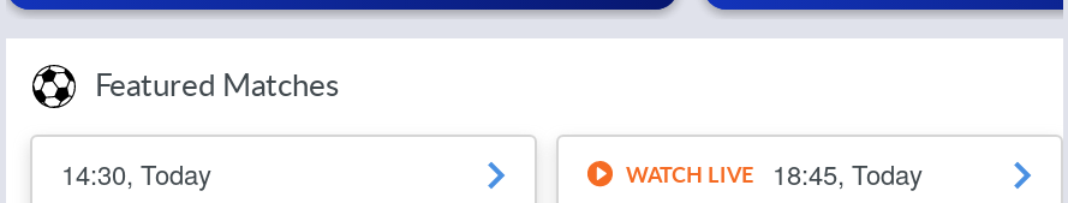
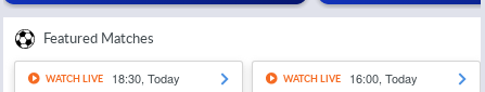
[61,154,213,193] 14:30, Today -> [46,69,180,87] WATCH LIVE | 18:30, Today
[626,154,924,193] WATCH LIVE 18:45, Today -> [283,69,418,87] WATCH LIVE 16:00, Today

